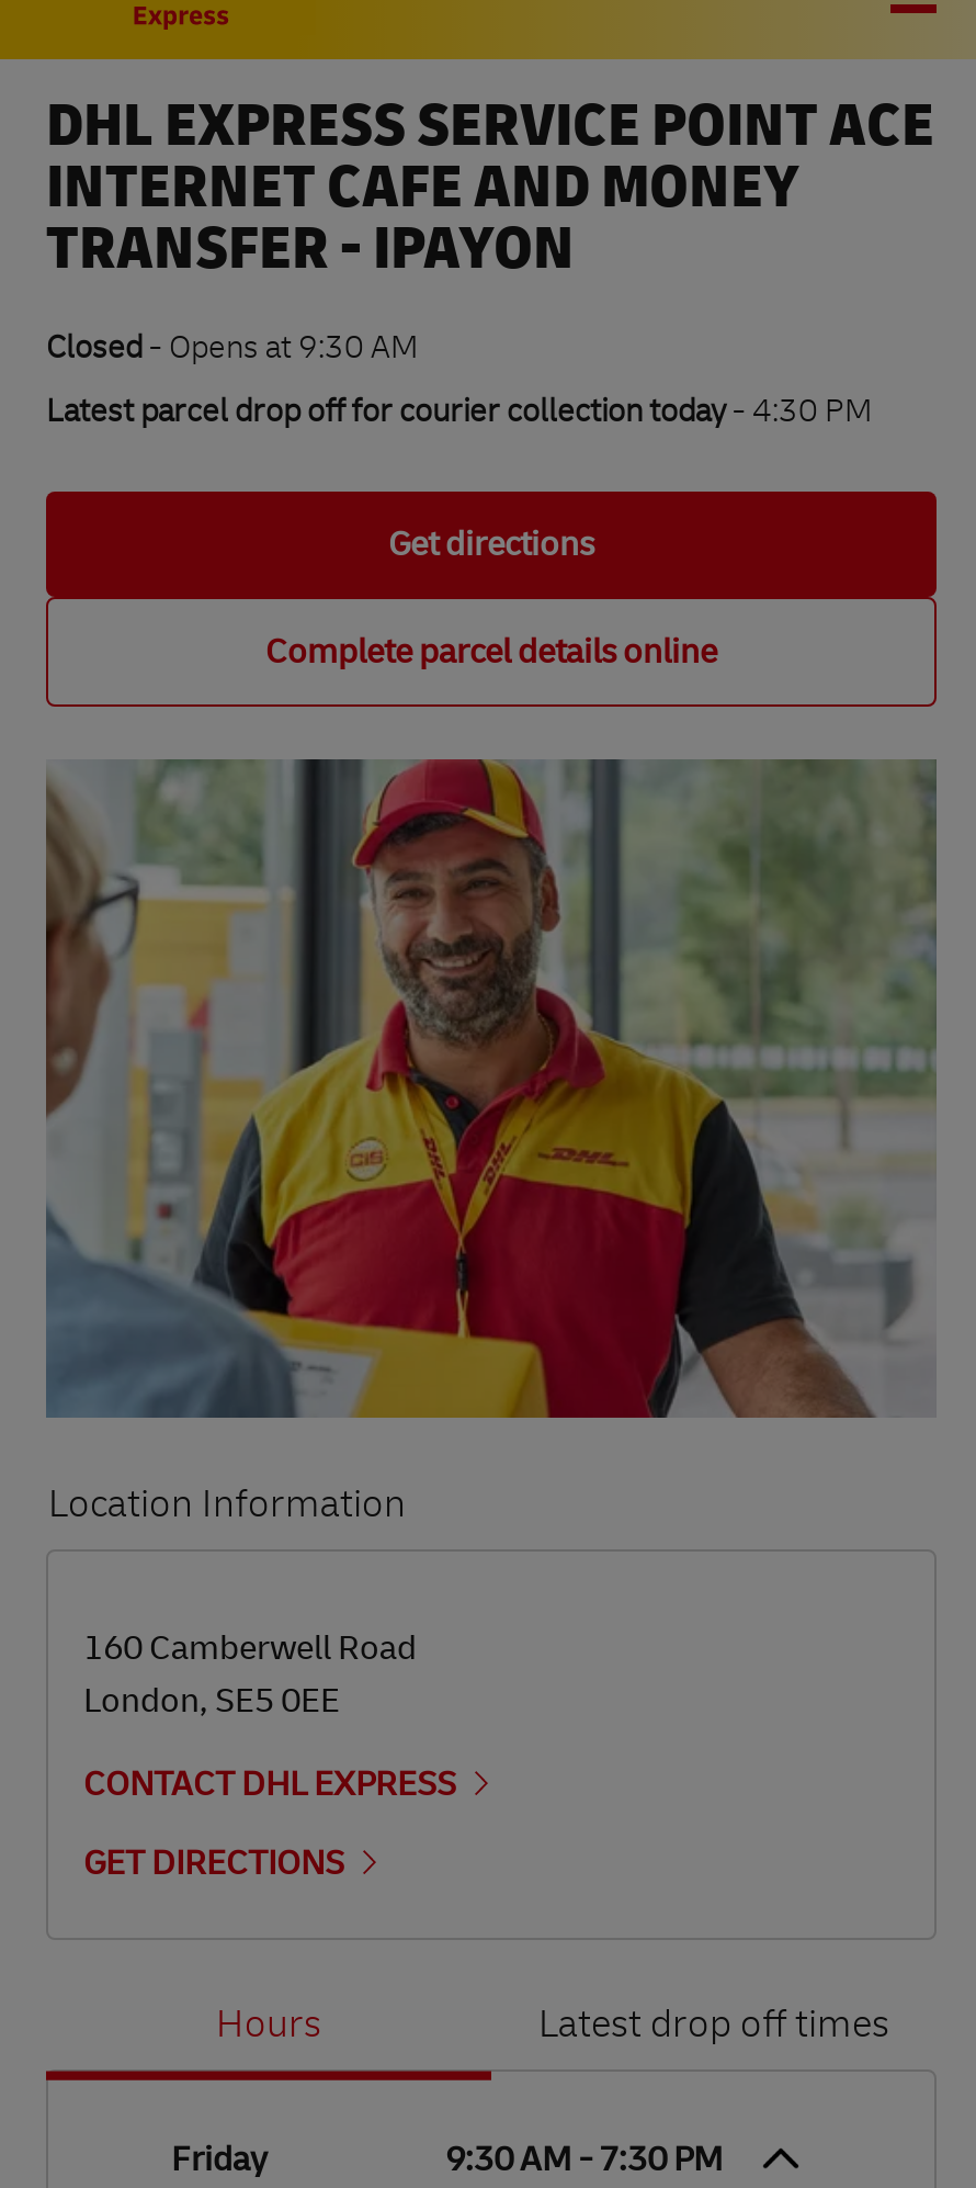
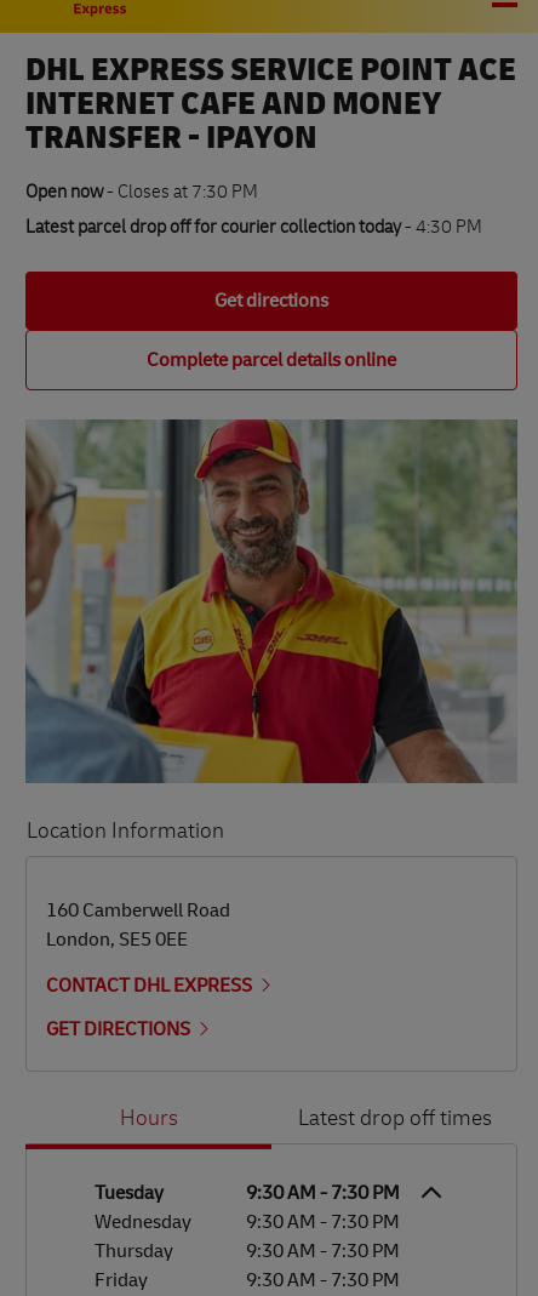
[46,334,419,369] Closed - Opens at 9:30 AM -> [25,184,258,204] Open now - Closes at 7:30 PM
none -> [95,1181,400,1263] Tuesday | 9:30 AM - 7:30 PM | Wednesday | 9:30 AM - 7:30 PM | Thursday | 9:30 AM - 7:30 PM

